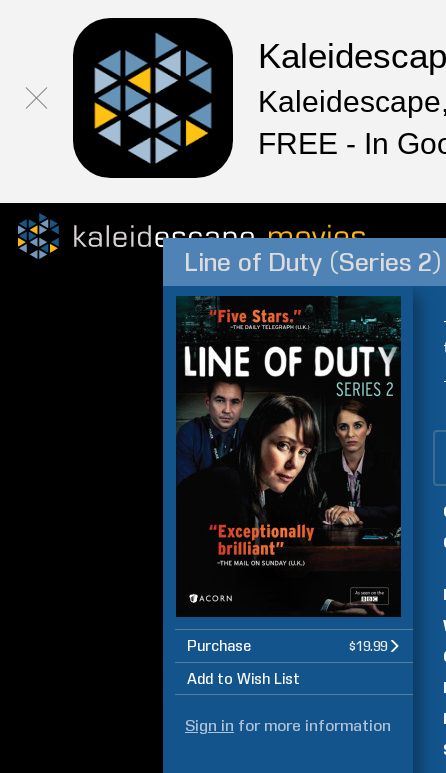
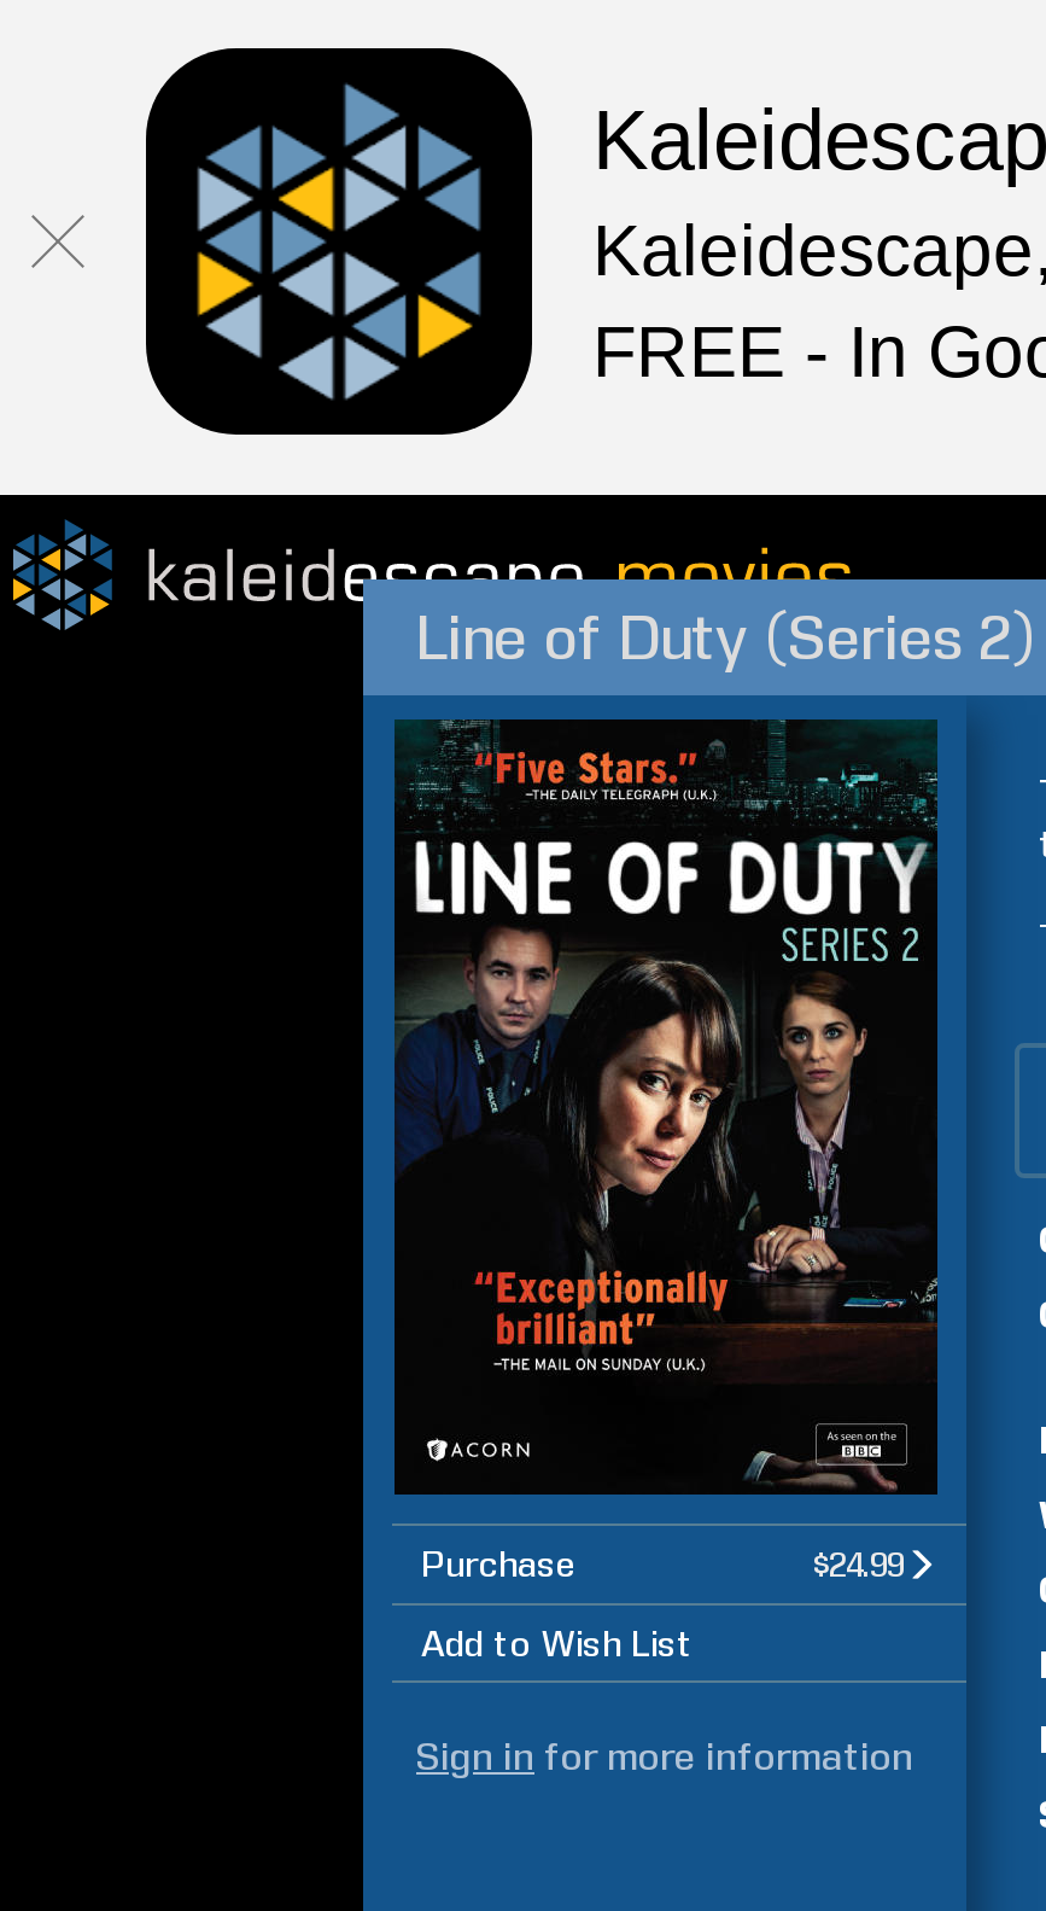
[349,638,387,654] $19.99 -> [812,1545,904,1584] $24.99

